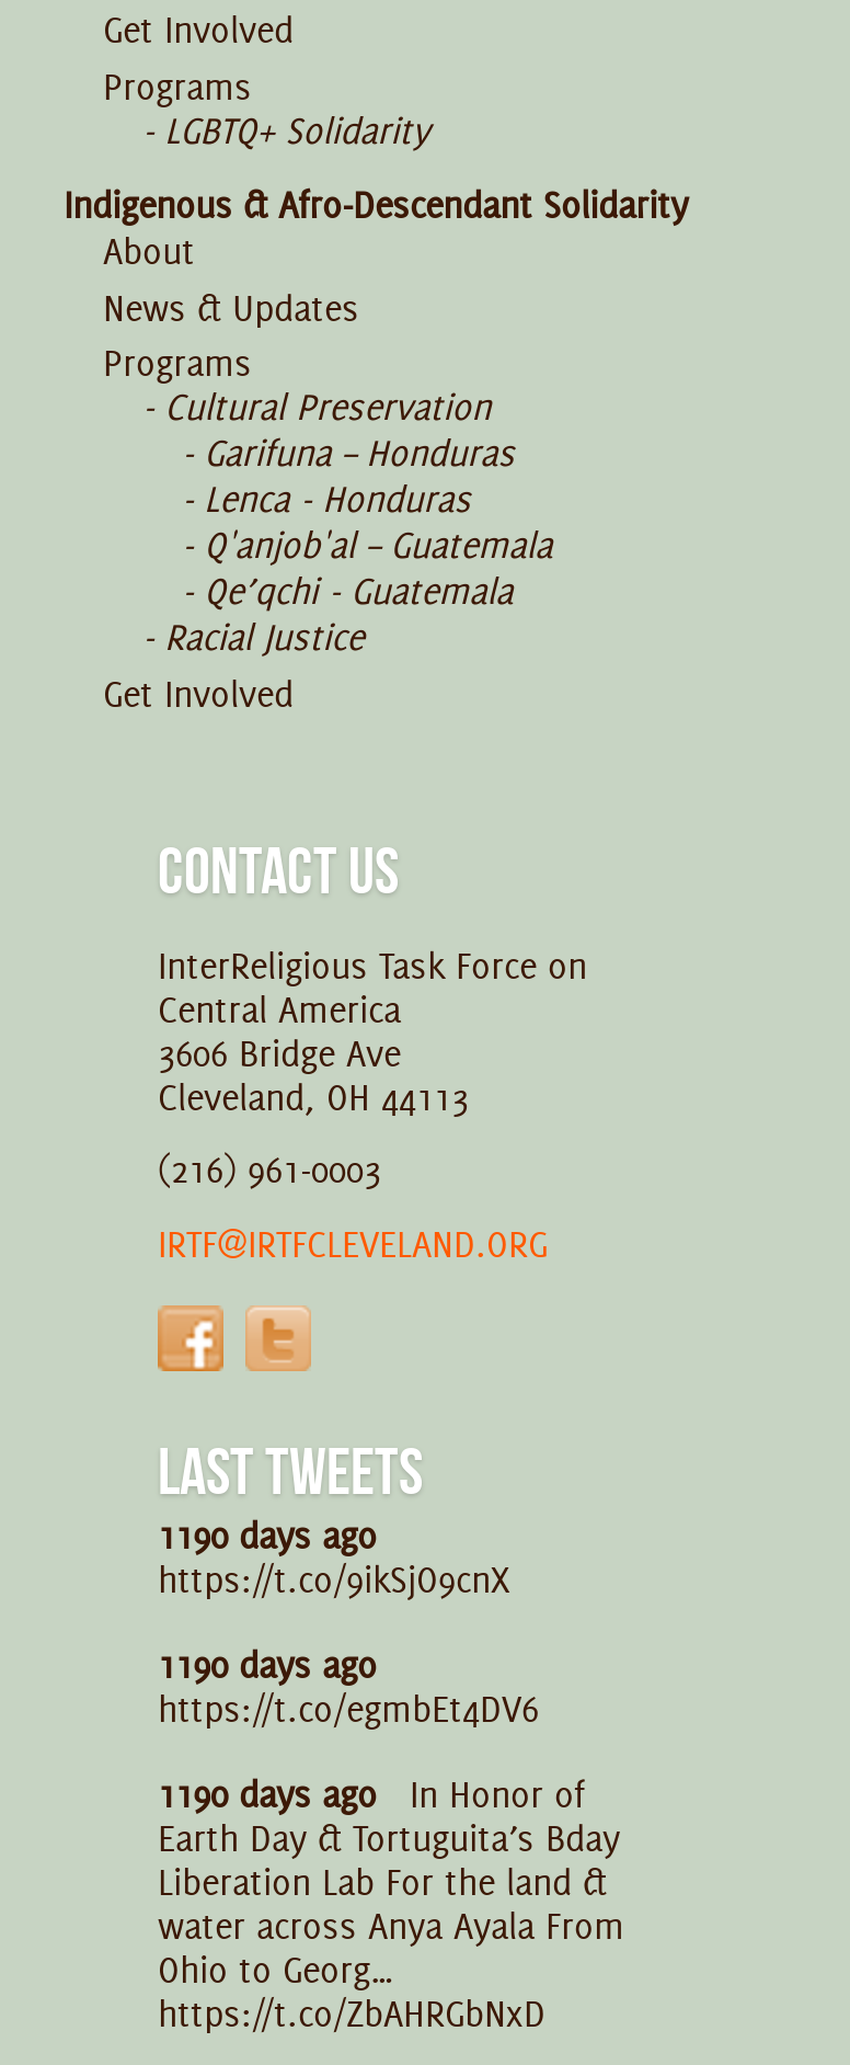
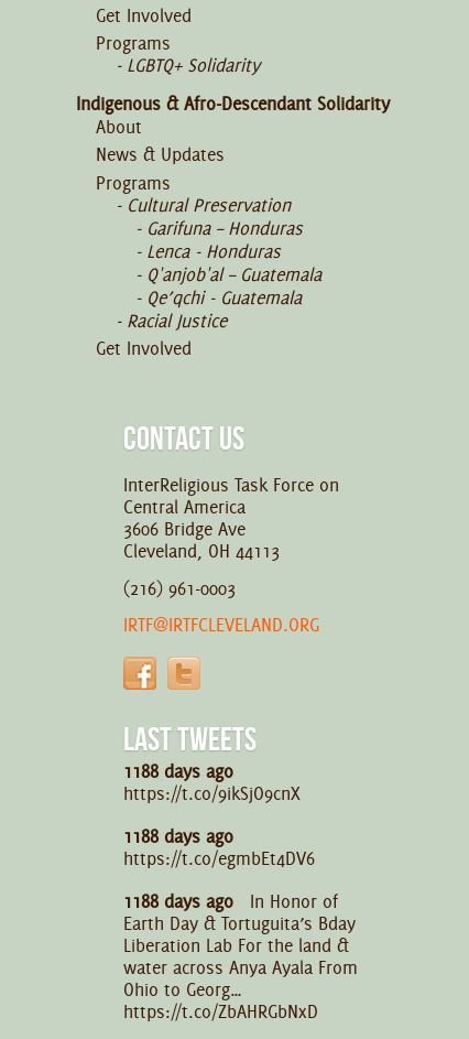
[158,1513,377,1557] 1190 days ago -> [123,760,233,783] 1188 days ago
[158,1642,377,1686] 1190 days ago -> [123,825,233,848] 1188 days ago
[158,1772,585,1816] 1190 days ago In Honor of -> [123,890,338,913] 1188 days ago In Honor of

